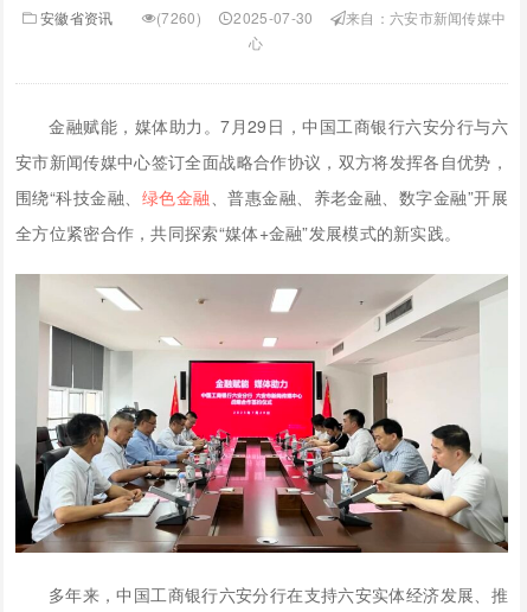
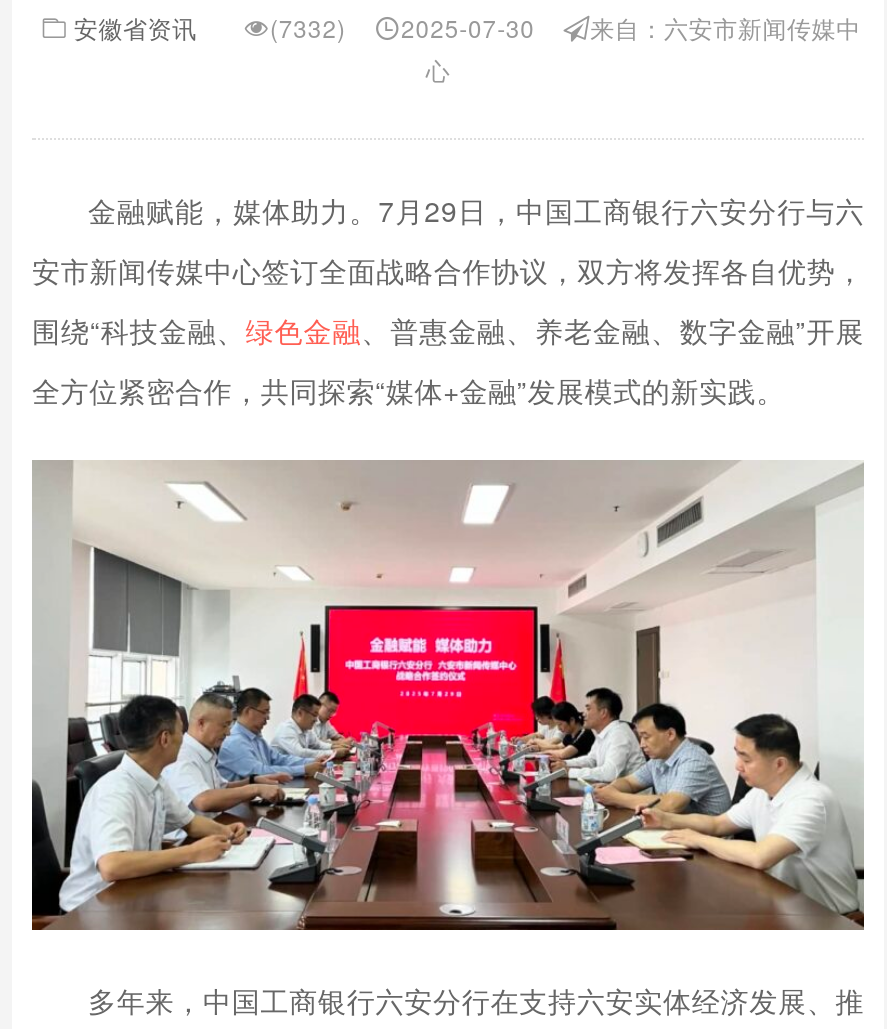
[156,7,506,27] (7260) 2025-07-30 来自：六安市新闻传媒中 -> [270,10,861,44] (7332) 2025-07-30 来自：六安市新闻传媒中

